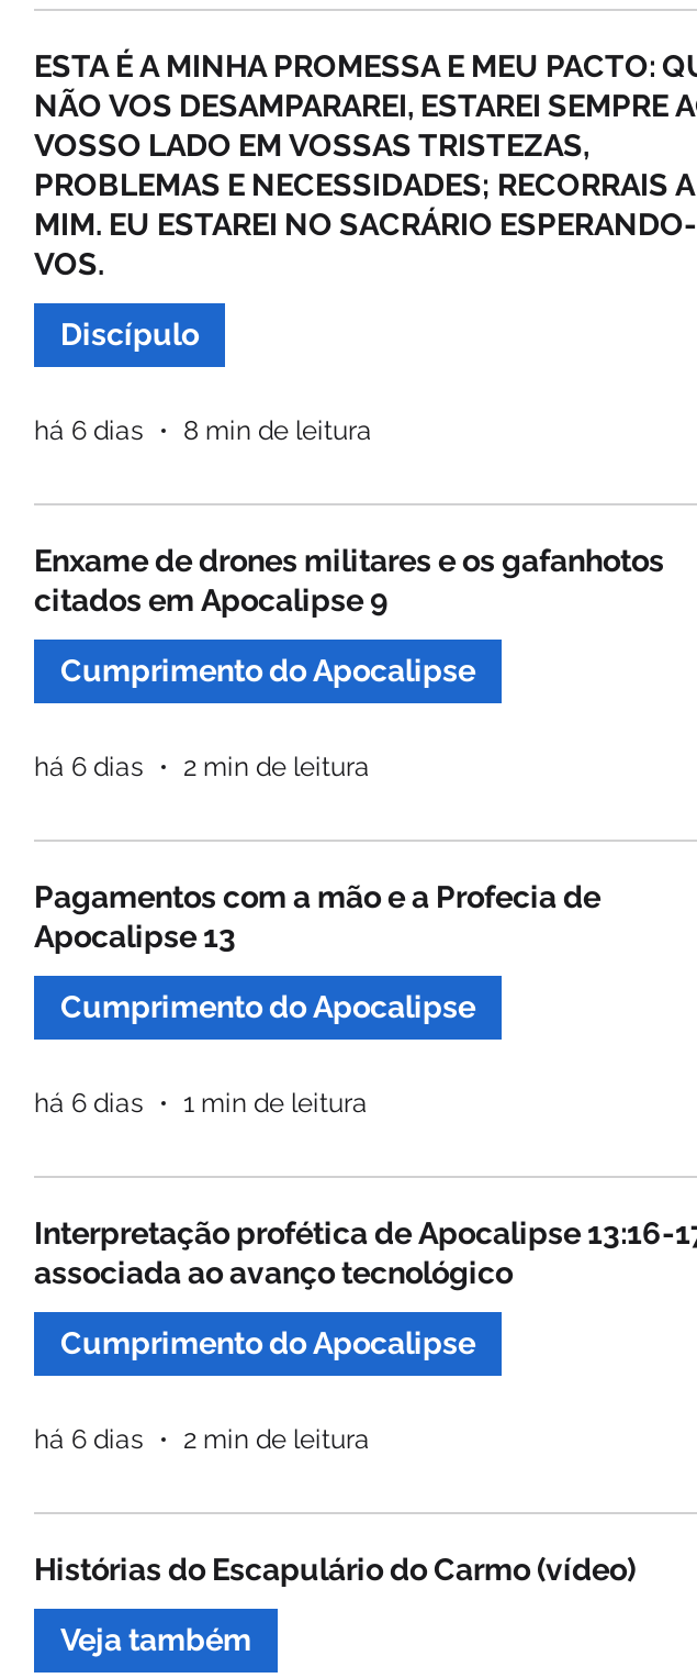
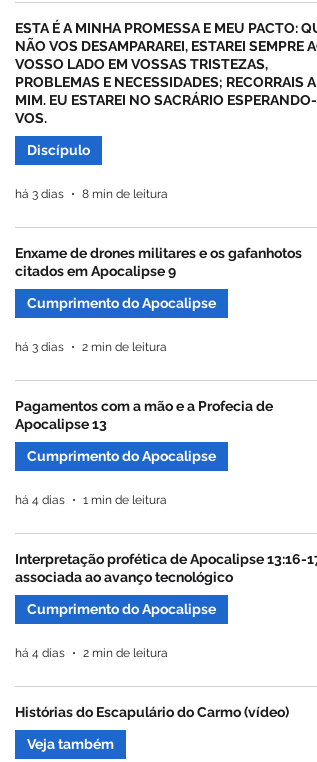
[34,415,372,446] há 6 dias 8 min de leitura -> [15,187,168,201] há 3 dias 8 min de leitura
[34,752,370,782] há 6 dias 2 min de leitura -> [15,340,167,354] há 3 dias 2 min de leitura
[34,1088,368,1119] há 6 dias 1 min de leitura -> [15,493,167,507] há 4 dias 1 min de leitura
[34,1424,370,1455] há 6 dias 2 min de leitura -> [15,646,168,660] há 4 dias 2 min de leitura

